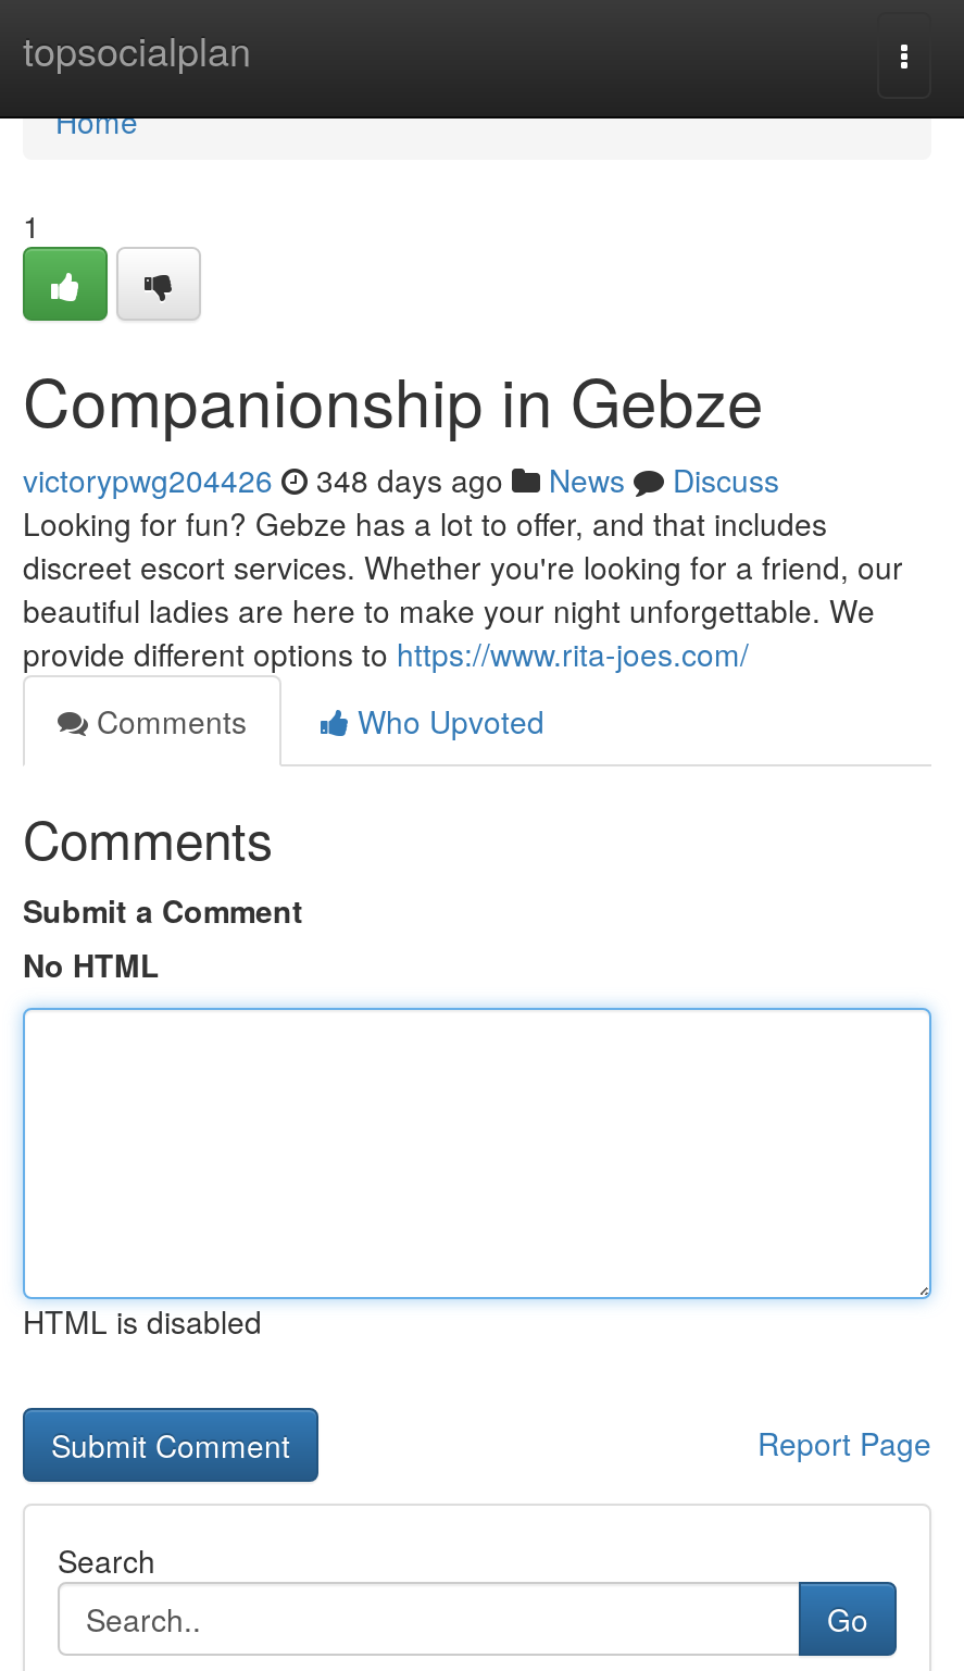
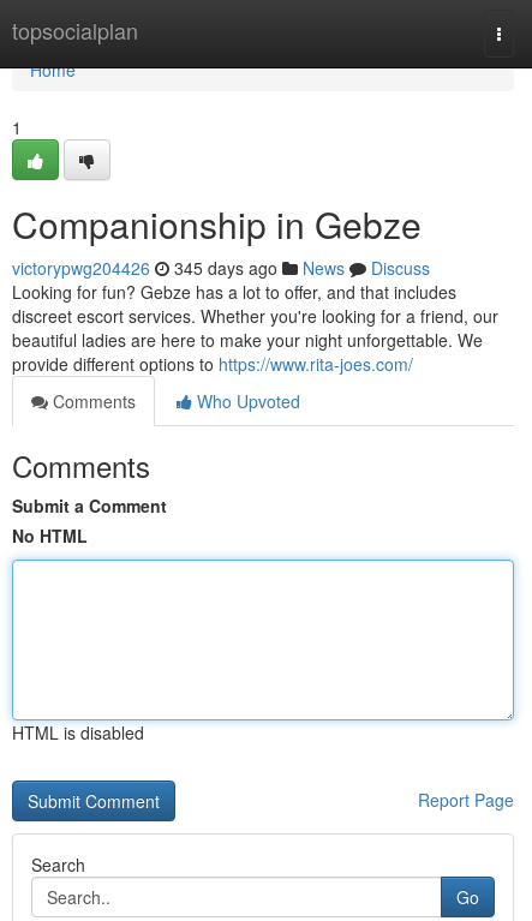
[23,458,779,501] victorypwg204426 348 days ago News Discuss -> [12,256,430,280] victorypwg204426 345 days ago News Discuss

